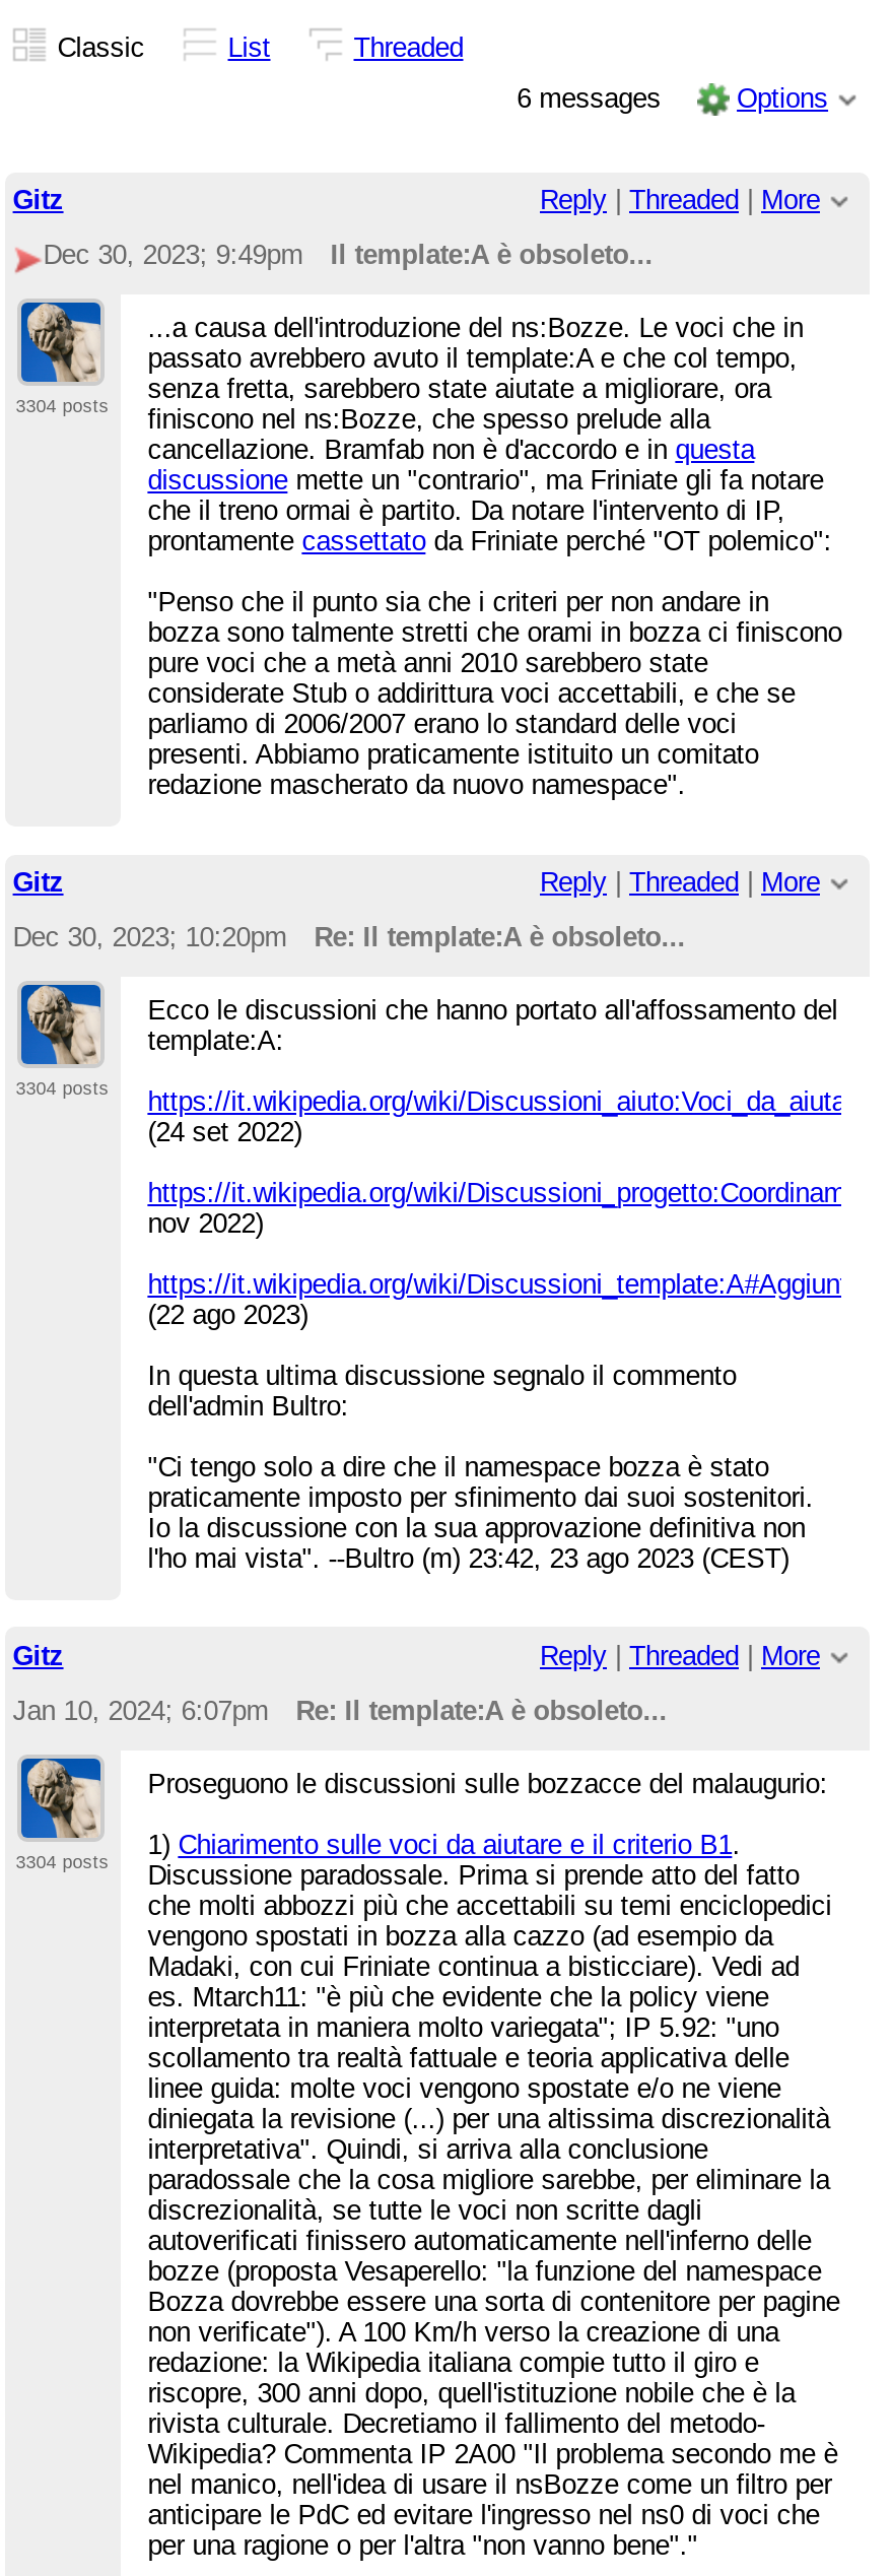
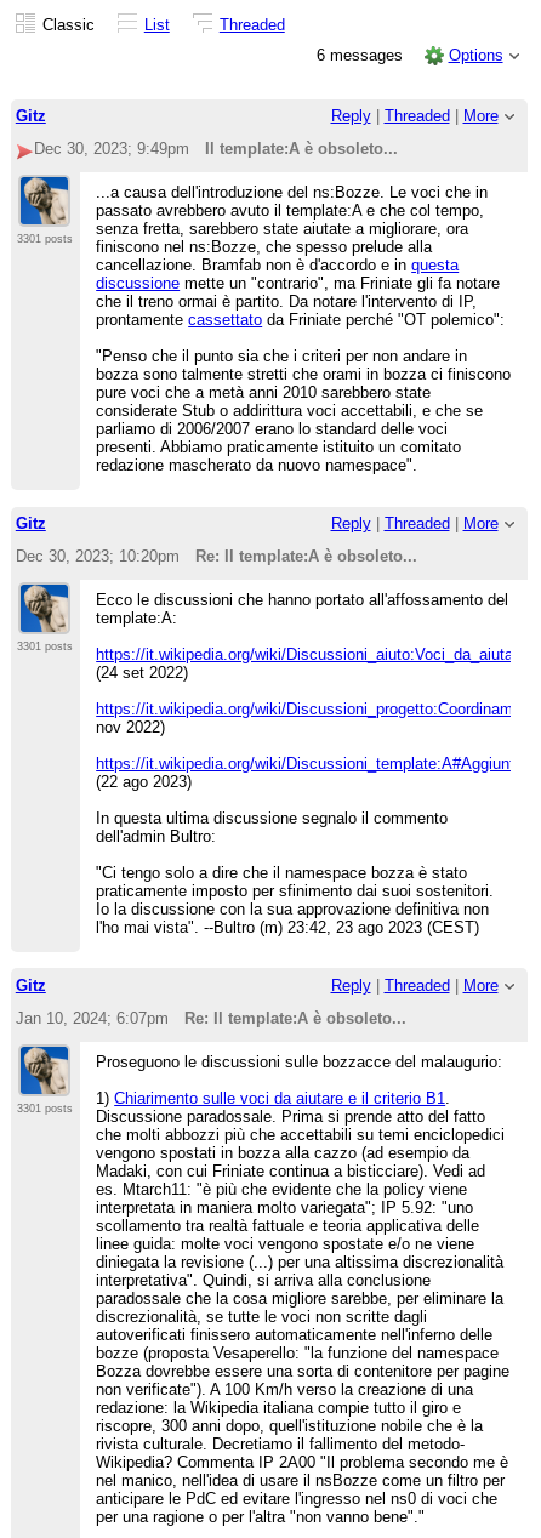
[16,396,710,435] 3304 posts finiscono nel ns:Bozze, che spesso prelude alla -> [17,233,432,256] 3301 posts finiscono nel ns:Bozze, che spesso prelude alla
[16,1078,109,1099] 3304 posts -> [17,640,73,653] 3301 posts
[16,1852,799,1890] 3304 posts Discussione paradossale. Prima si prende atto del fatto -> [17,1102,485,1125] 3301 posts Discussione paradossale. Prima si prende atto del fatto

